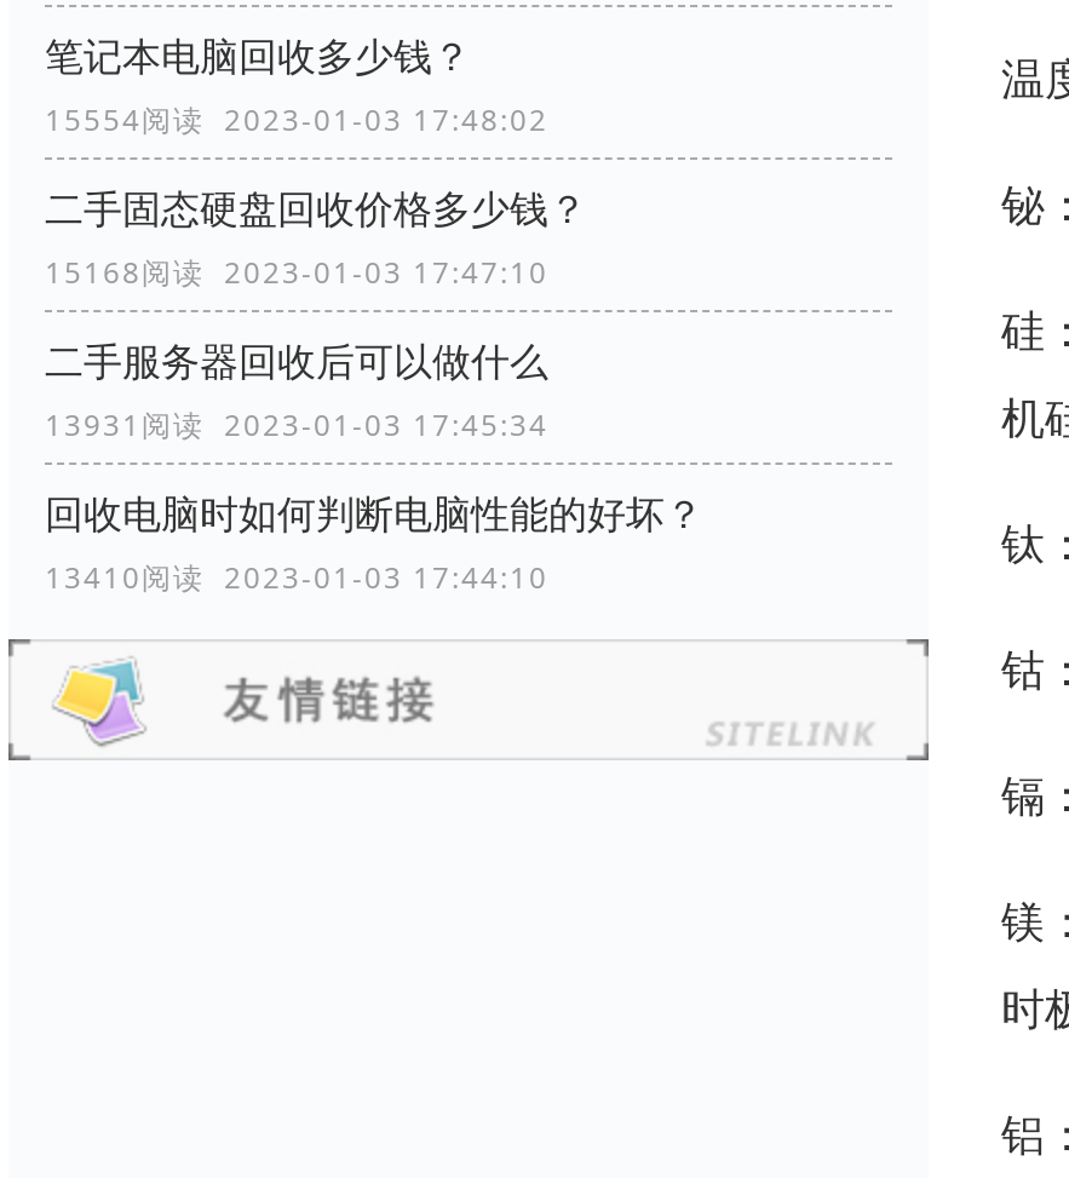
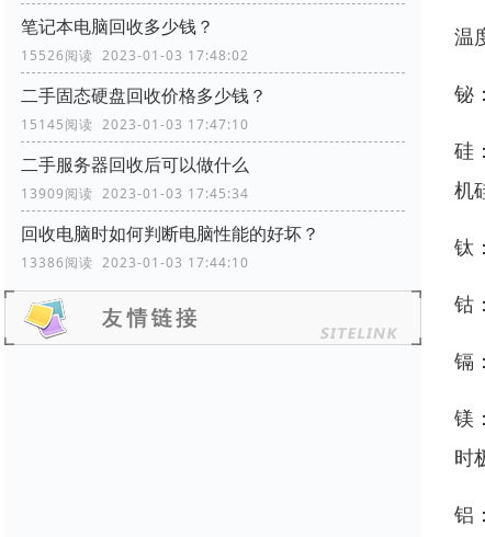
[45,100,548,141] 15554阅读 2023-01-03 17:48:02 -> [21,46,249,65] 15526阅读 2023-01-03 17:48:02
[45,252,548,293] 15168阅读 2023-01-03 17:47:10 -> [21,115,249,134] 15145阅读 2023-01-03 17:47:10
[45,405,548,446] 13931阅读 2023-01-03 17:45:34 -> [21,184,249,203] 13909阅读 2023-01-03 17:45:34
[45,557,548,599] 13410阅读 2023-01-03 17:44:10 -> [21,253,249,272] 13386阅读 2023-01-03 17:44:10

